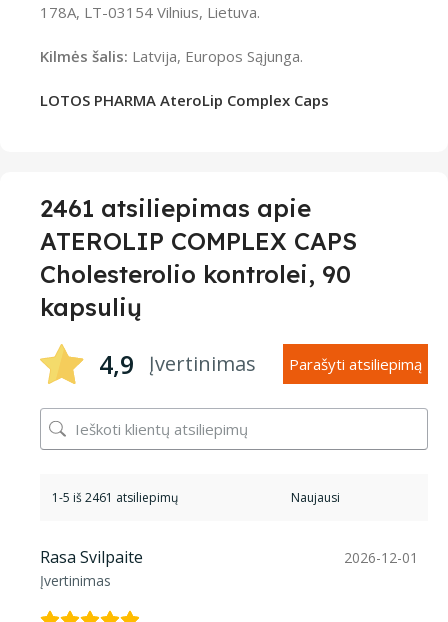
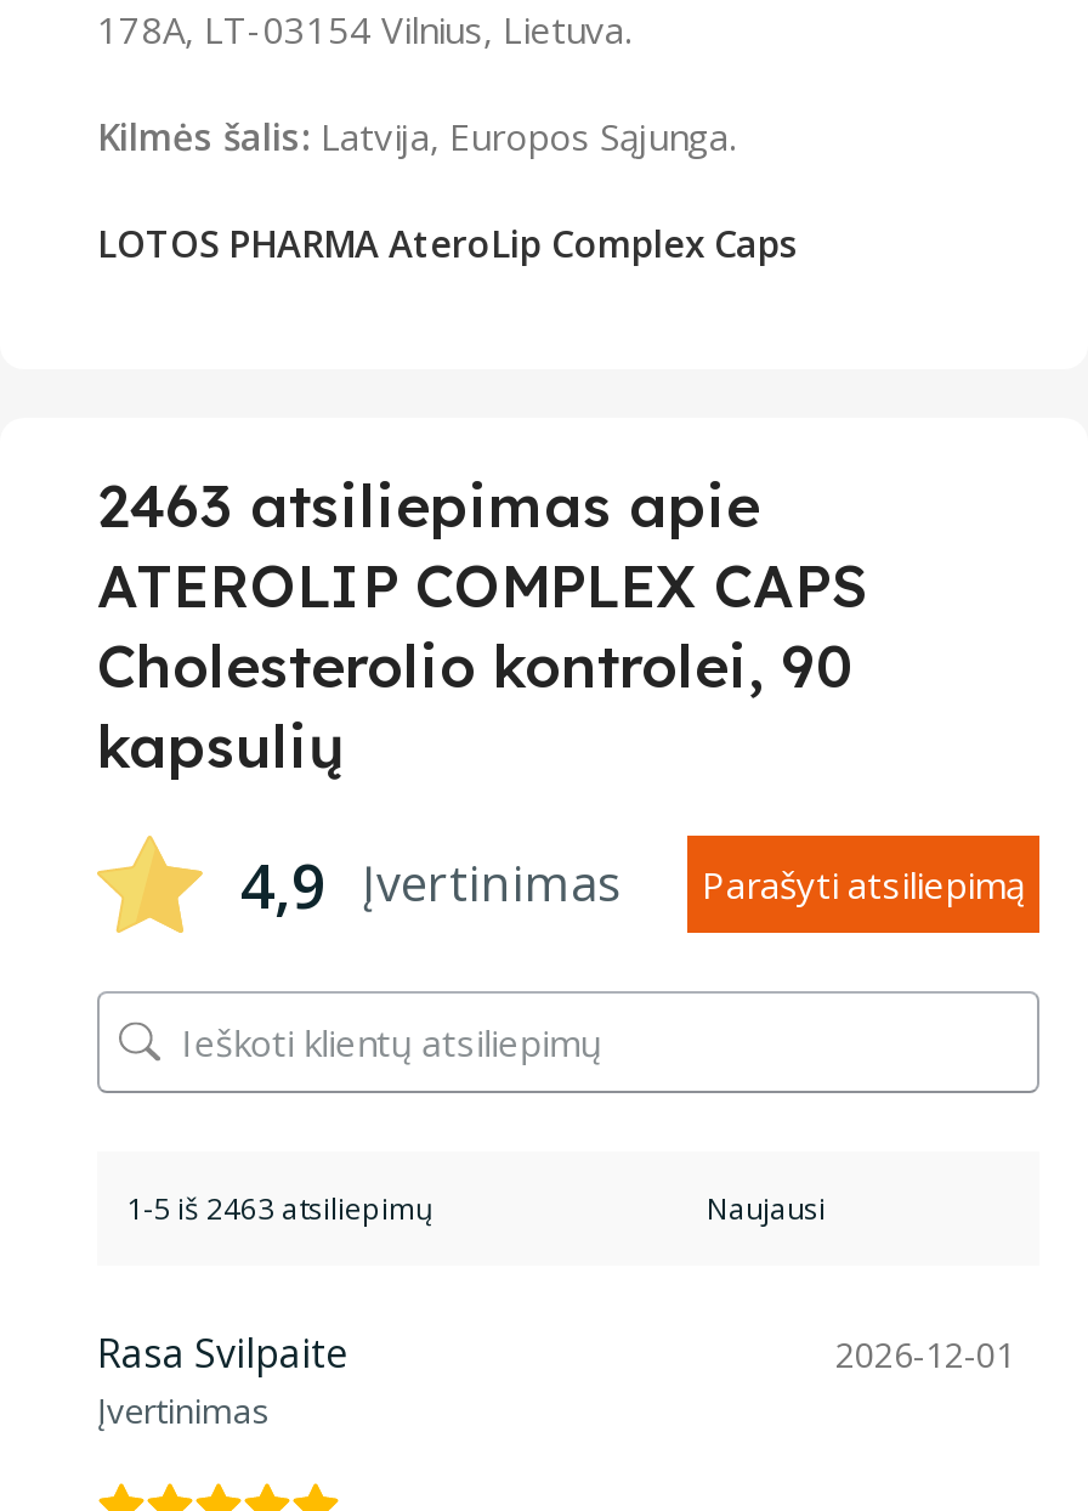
[40,193,311,223] 2461 atsiliepimas apie -> [97,468,760,541] 2463 atsiliepimas apie
[52,489,178,506] 1-5 iš 2461 atsiliepimų -> [126,1187,432,1229] 1-5 iš 2463 atsiliepimų

